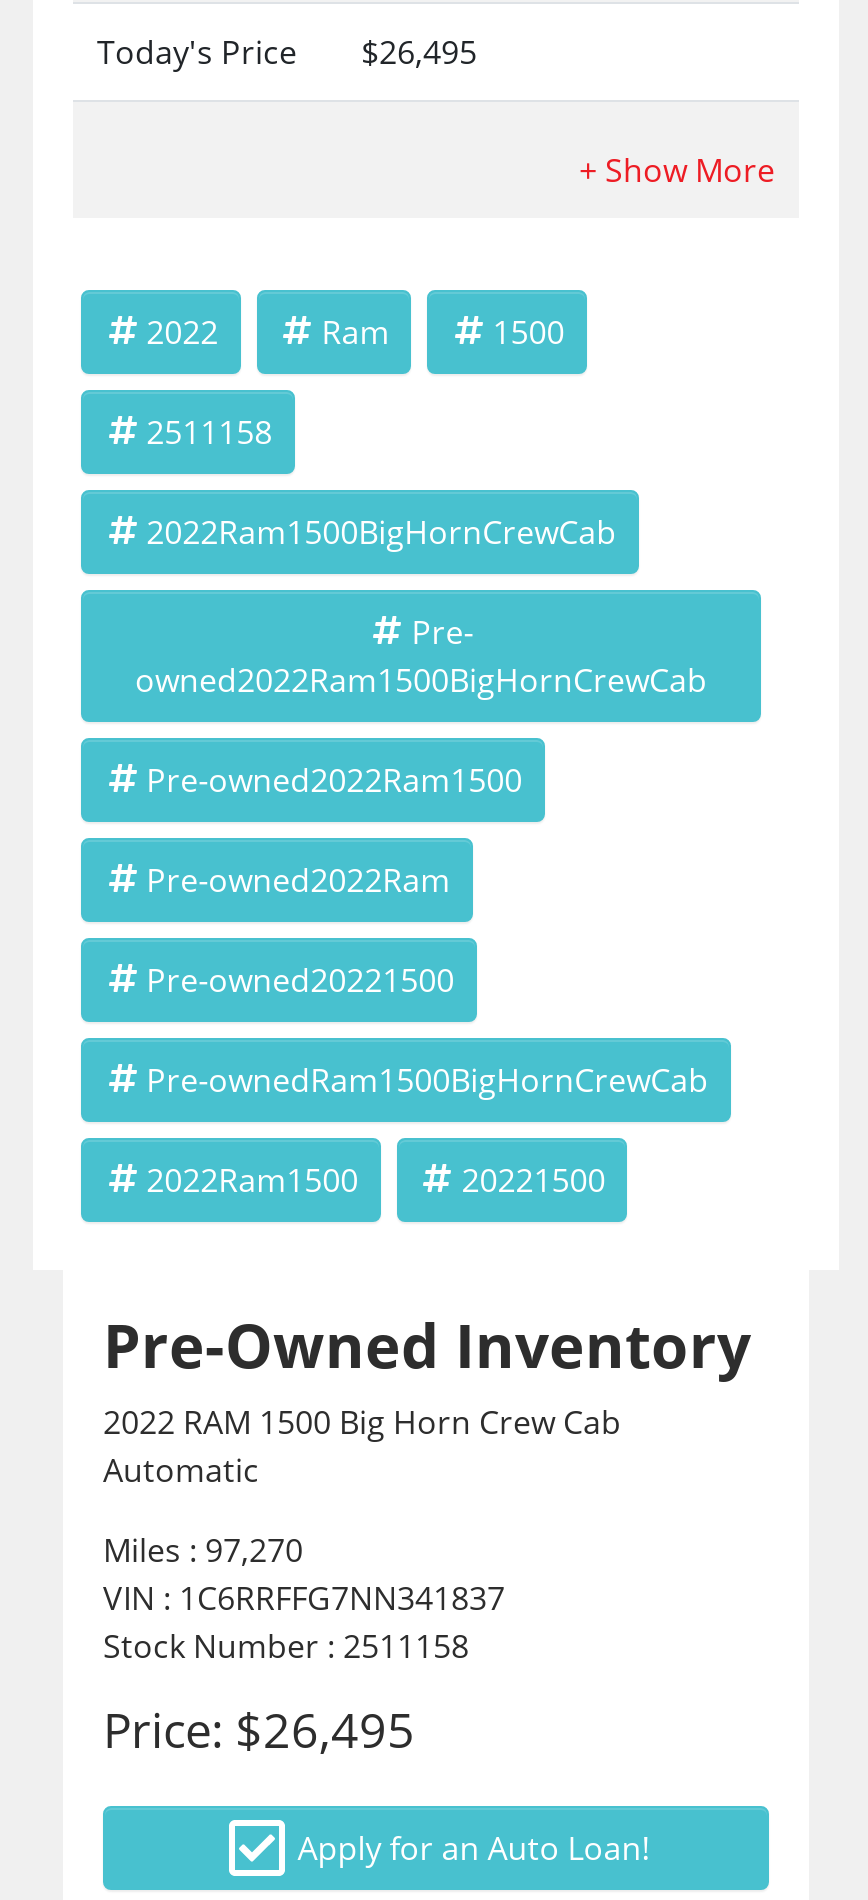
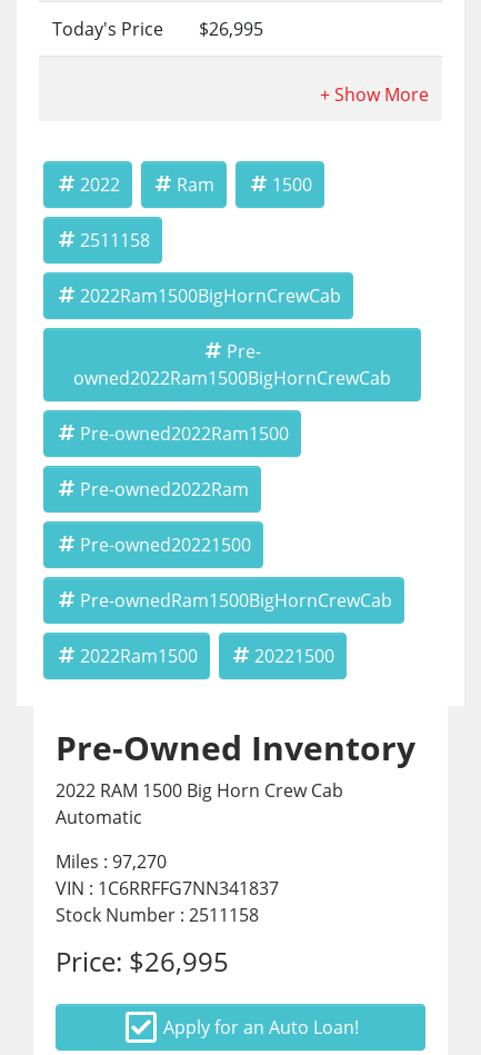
[97,29,477,73] Today's Price $26,495 -> [52,16,263,41] Today's Price $26,995
[103,1695,415,1761] Price: $26,495 -> [56,942,229,979] Price: $26,995

